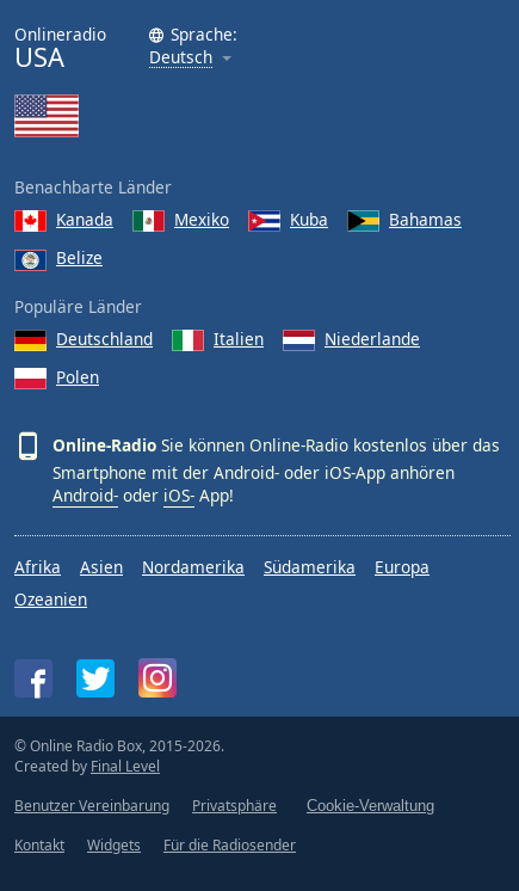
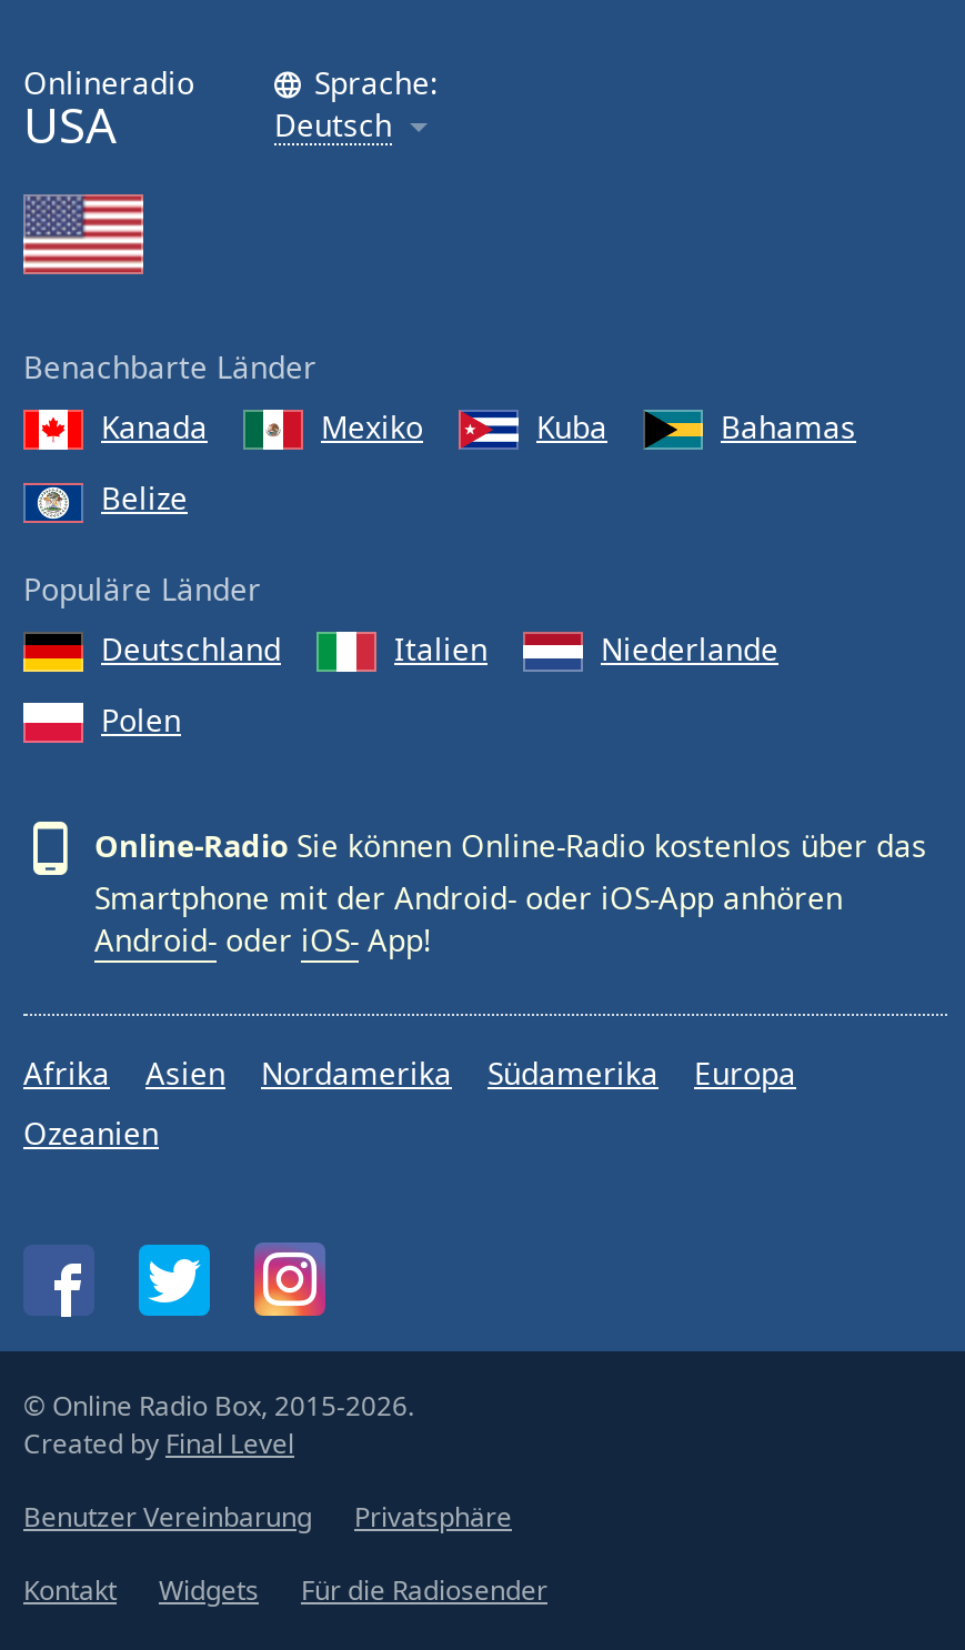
[307,797,434,815] Cookie-Verwaltung -> none

